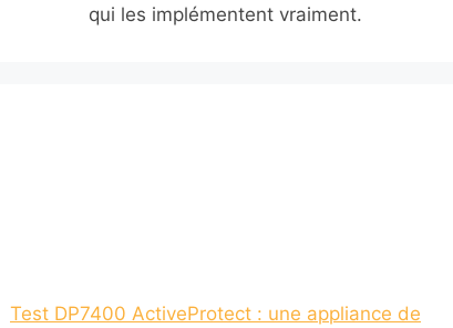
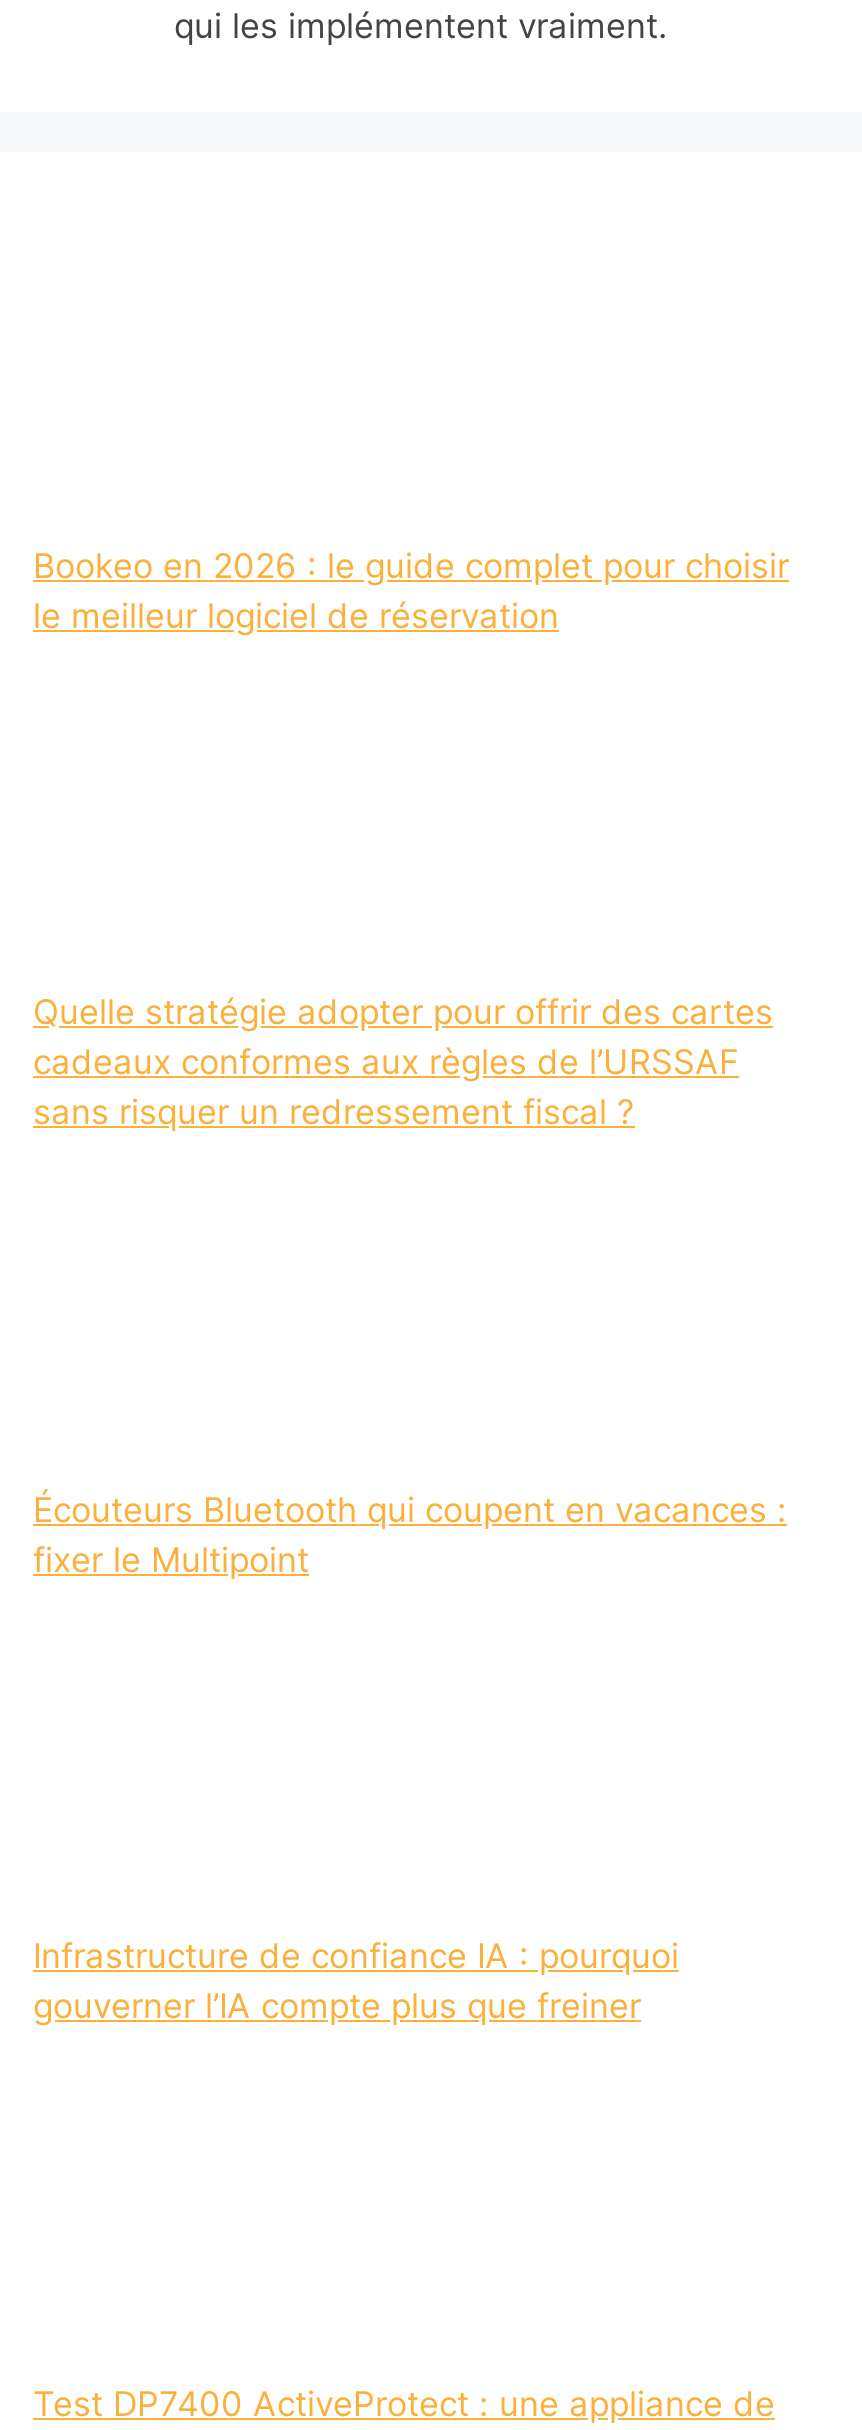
none -> [33,546,789,636] Bookeo en 2026 : le guide complet pour choisir | le meilleur logiciel de réservation
none -> [33,992,773,1132] Quelle stratégie adopter pour offrir des cartes | cadeaux conformes aux règles de l’URSSAF | sans risquer un redressement fiscal ?
none -> [33,1490,787,1580] Écouteurs Bluetooth qui coupent en vacances : | fixer le Multipoint
none -> [33,1936,679,2026] Infrastructure de confiance IA : pourquoi | gouverner l’IA compte plus que freiner

